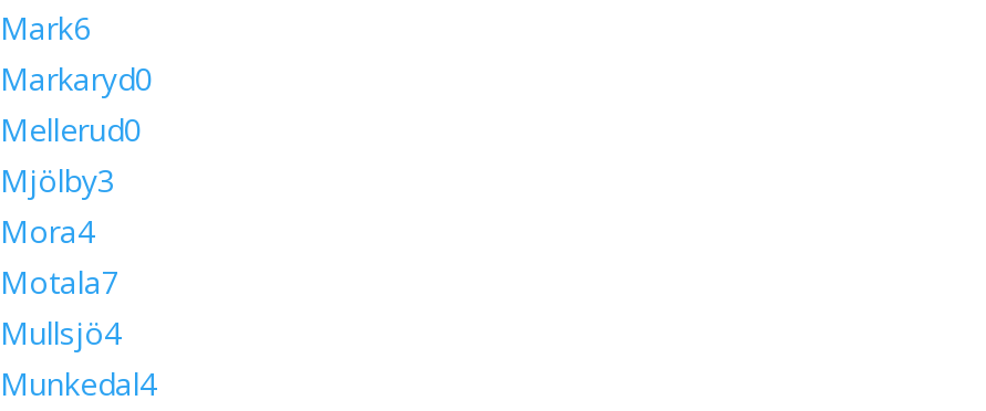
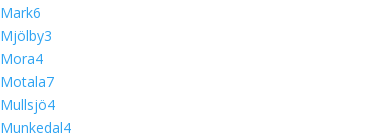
[0,57,153,150] Markaryd0 | Mellerud0 -> none

